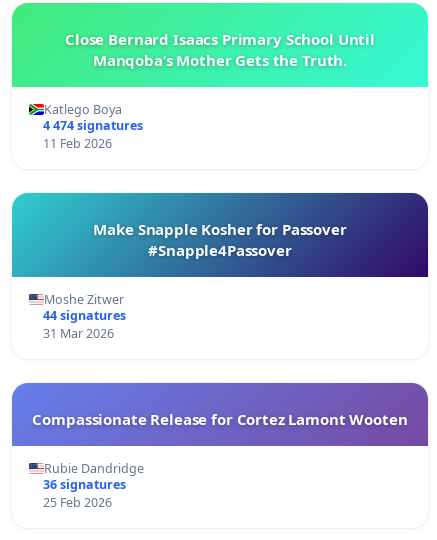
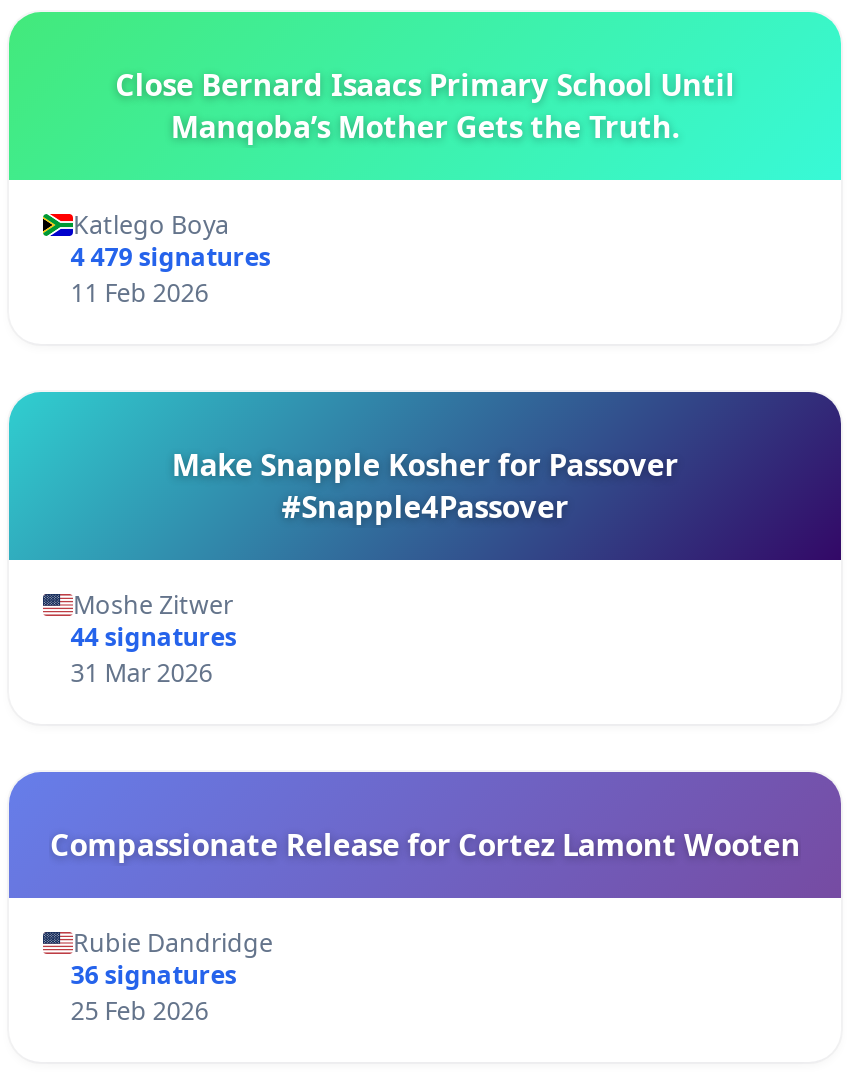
[43,116,143,133] 4 474 signatures -> [71,239,271,273] 4 479 signatures

